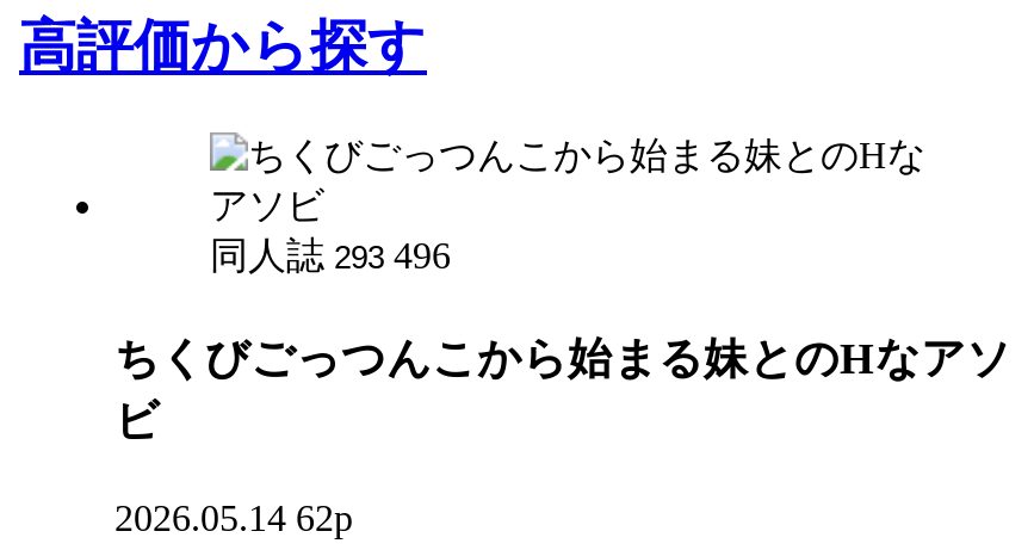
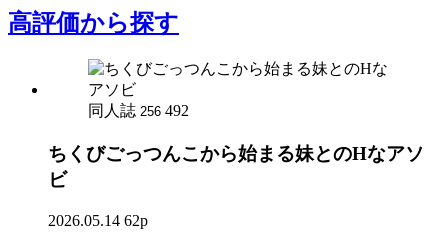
[210,236,451,276] 同人誌 293 496 -> [88,102,189,119] 同人誌 256 492

